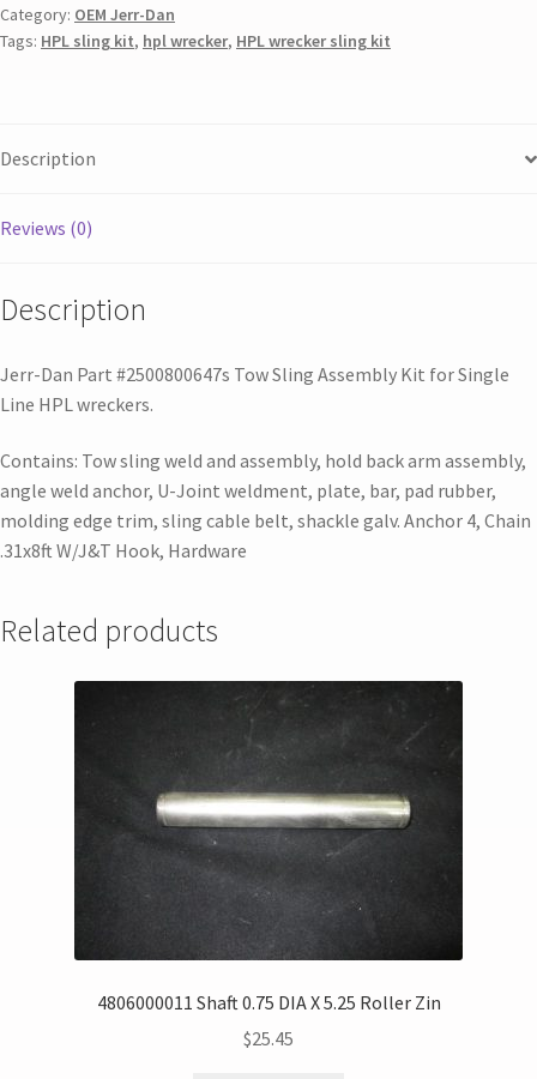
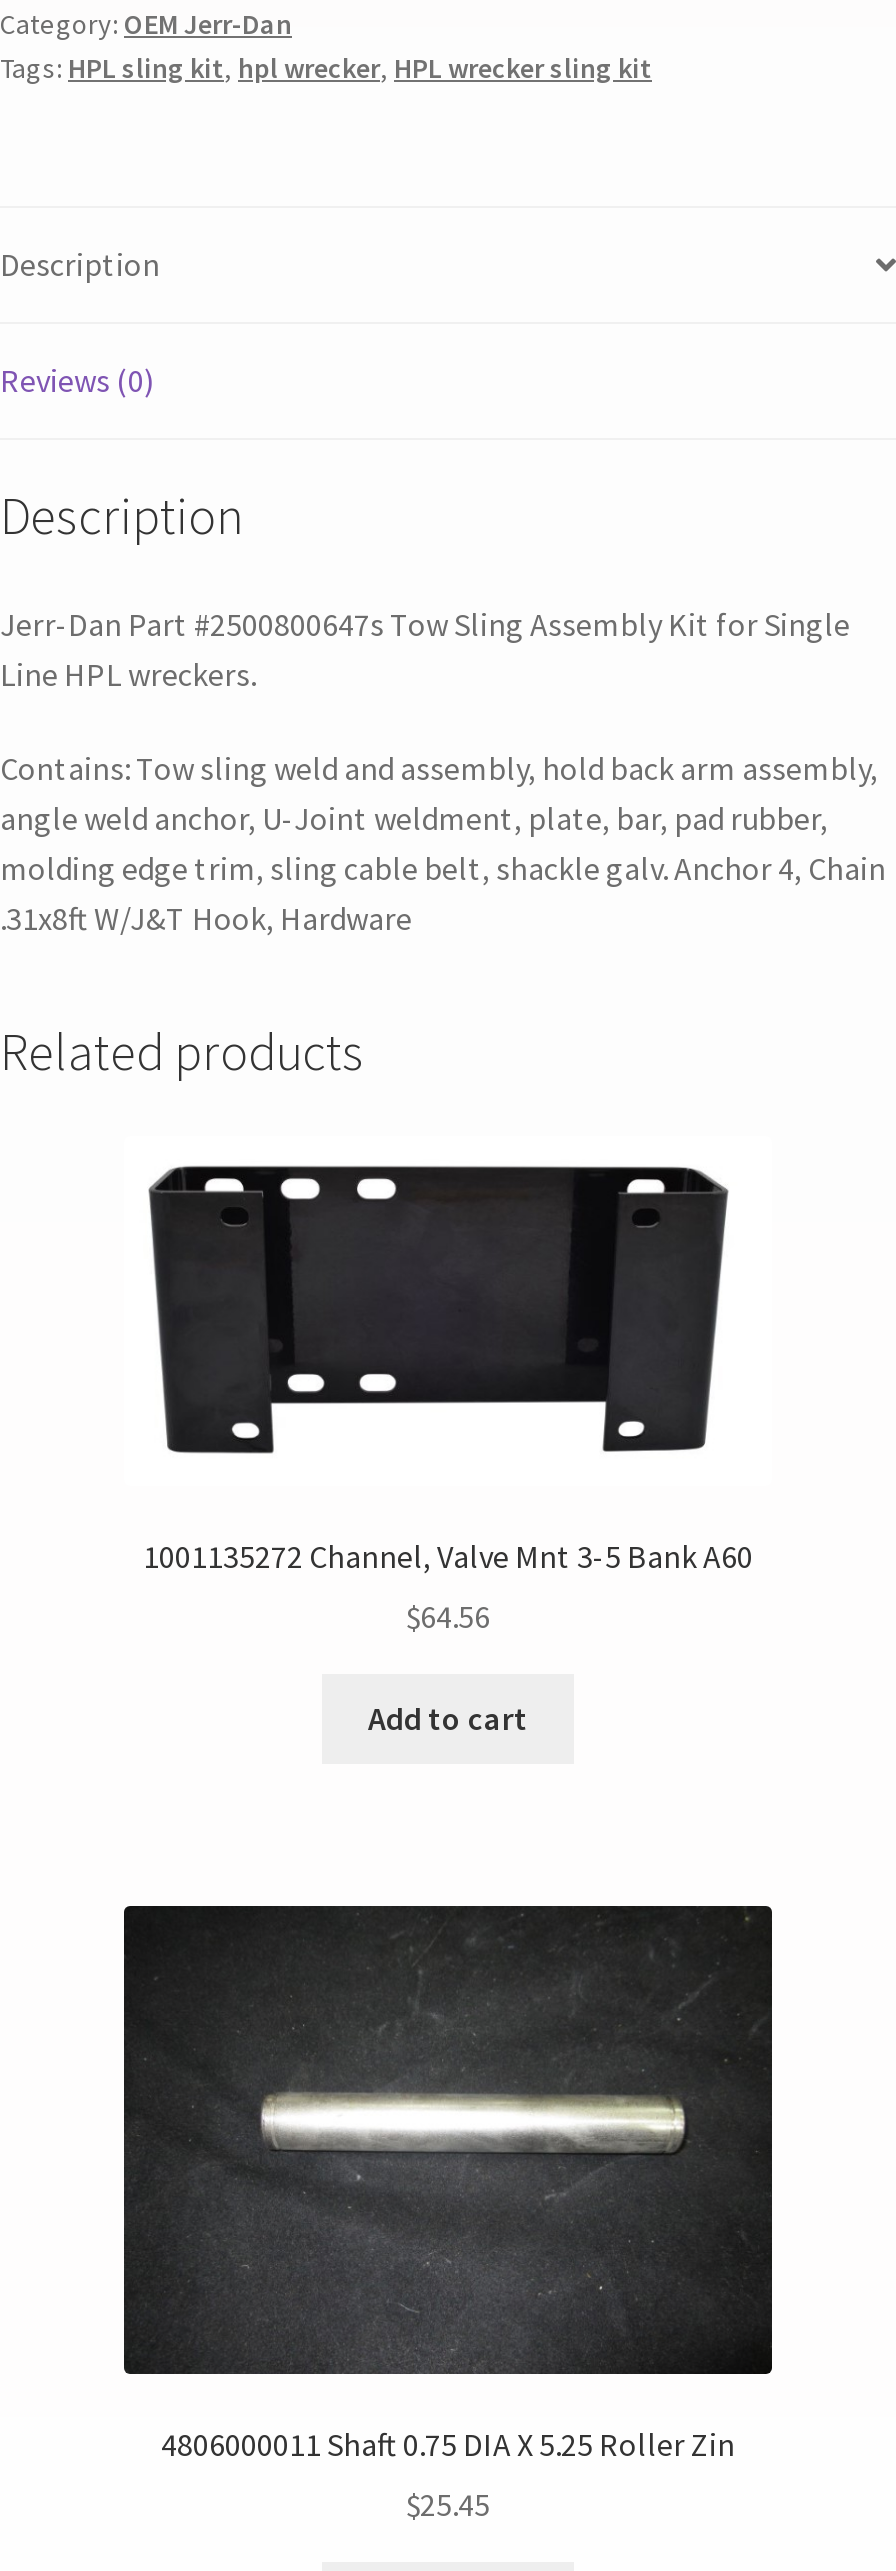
none -> [143,1164,753,1738] [image] | 1001135272 Channel, Valve Mnt 3-5 Bank A60 | $64.56 | Add to cart

